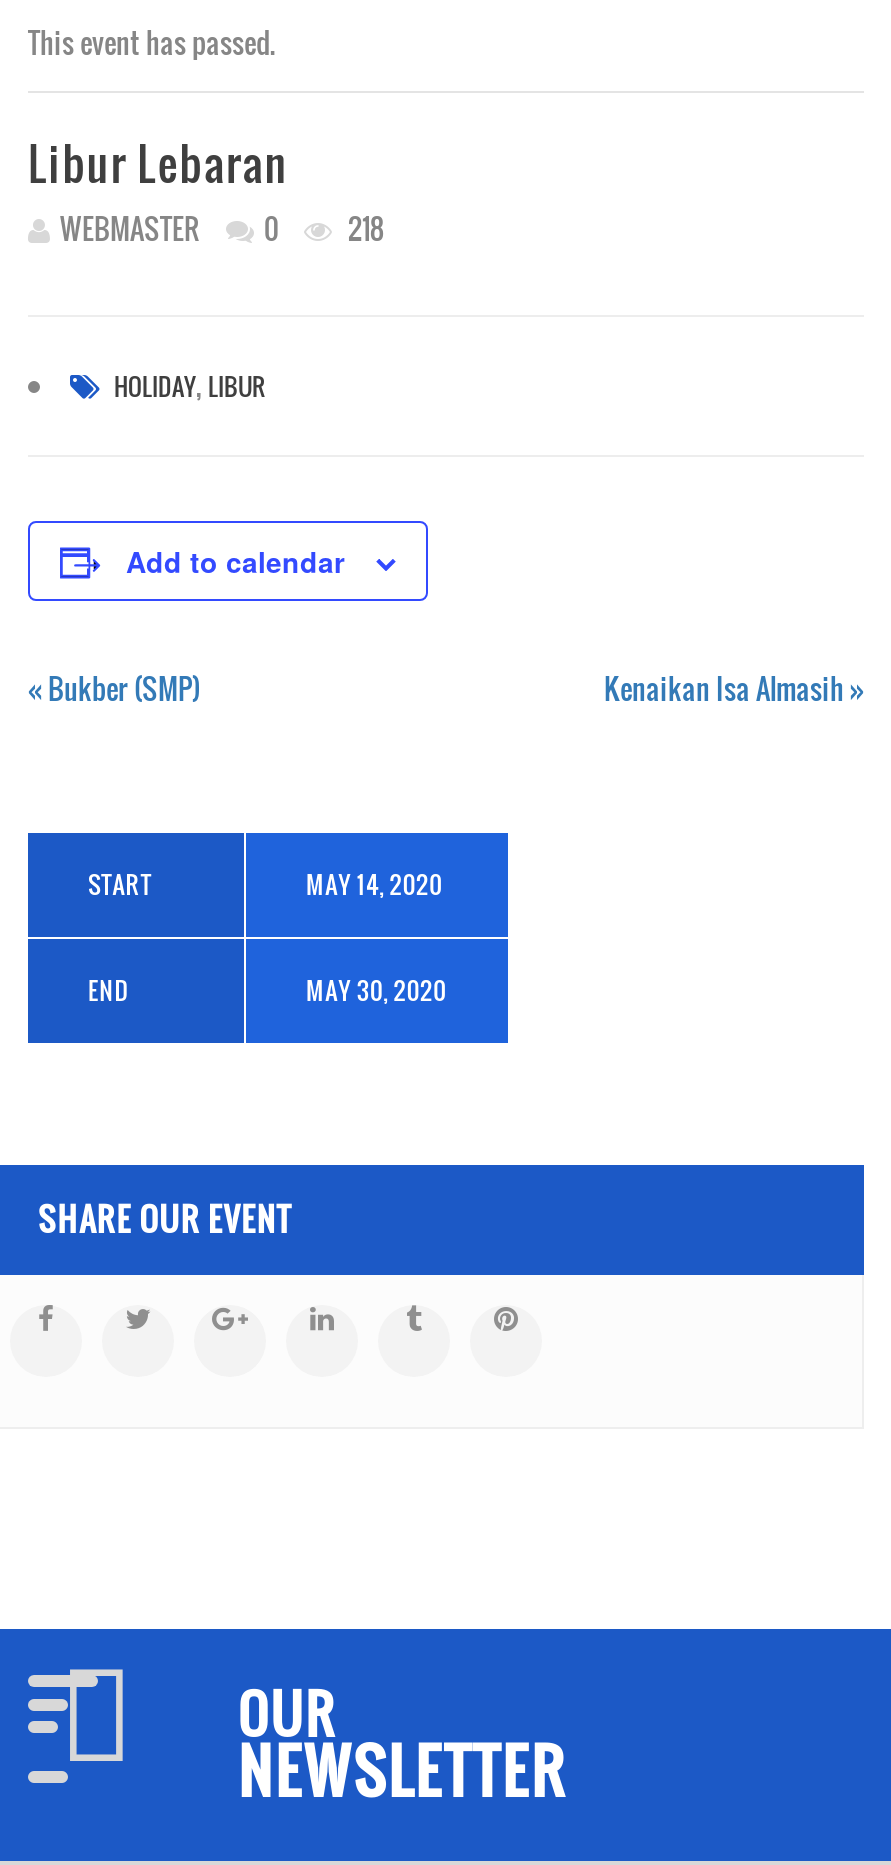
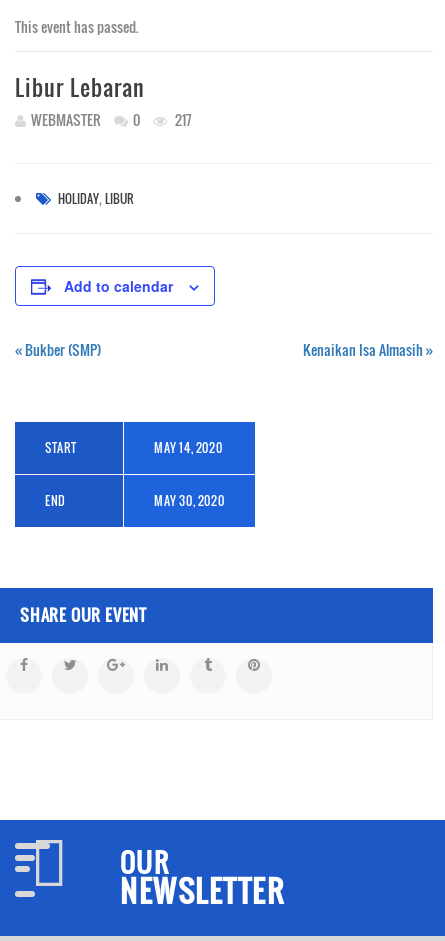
[60,207,384,249] WEBMASTER 0 218 -> [31,109,192,130] WEBMASTER 0 217

